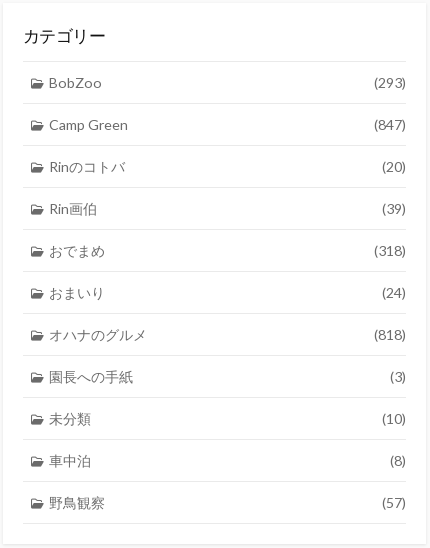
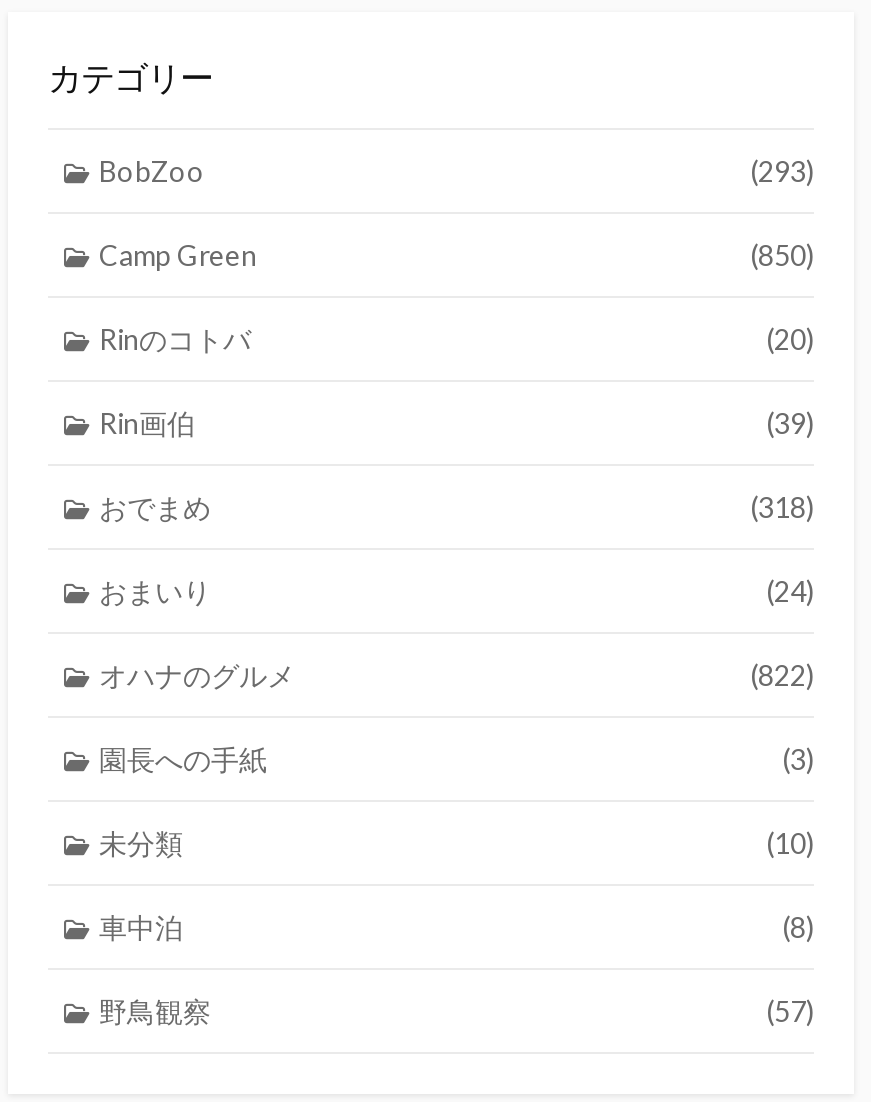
[374,116,406,133] (847) -> [750,238,814,272] (850)
[374,326,406,343] (818) -> [750,658,814,692] (822)

